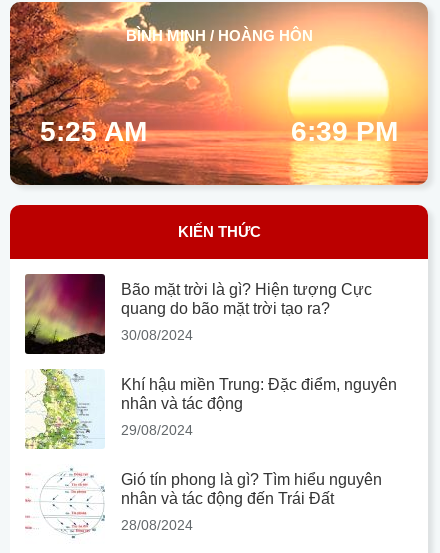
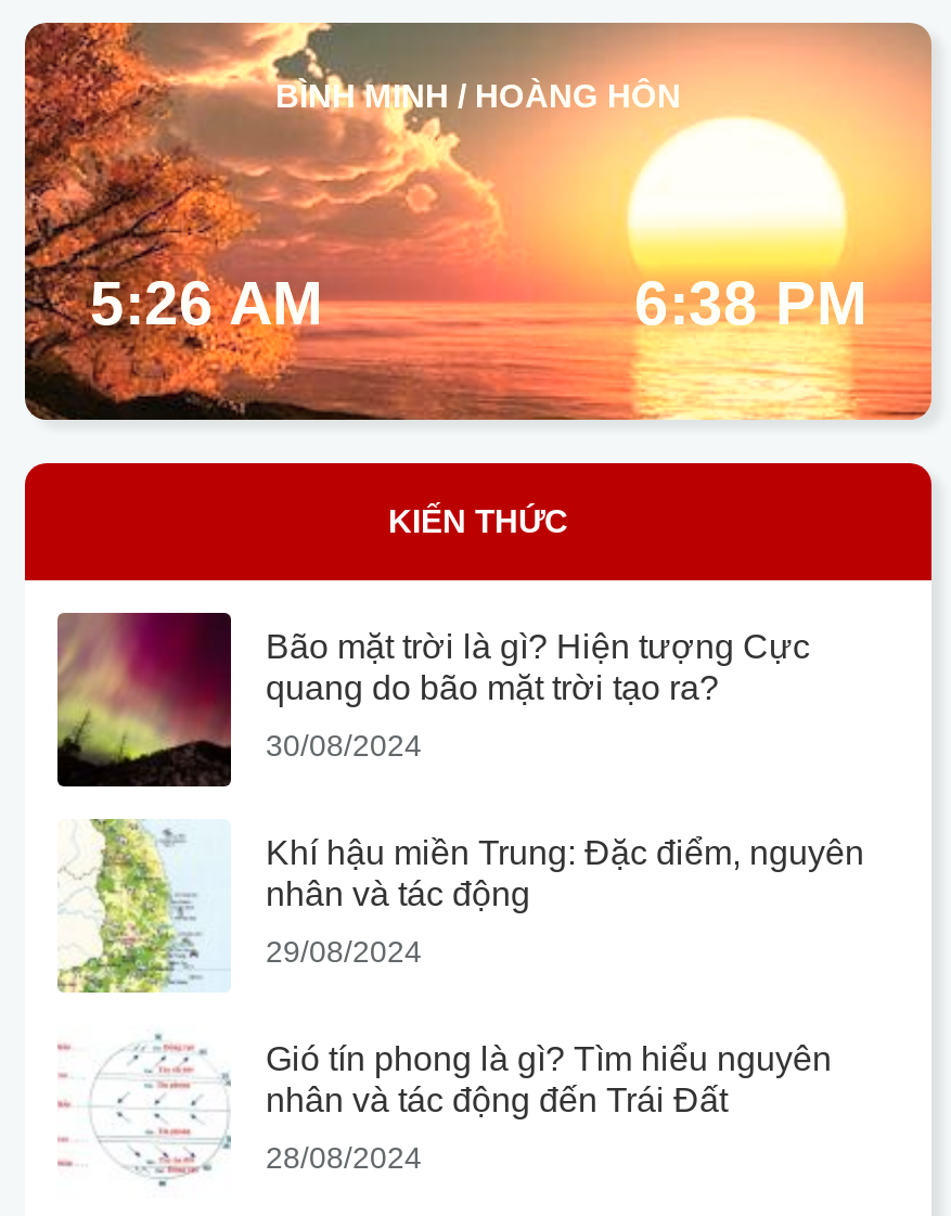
[40,116,147,147] 5:25 AM -> [90,271,322,338] 5:26 AM
[291,116,398,147] 6:39 PM -> [634,271,866,338] 6:38 PM

